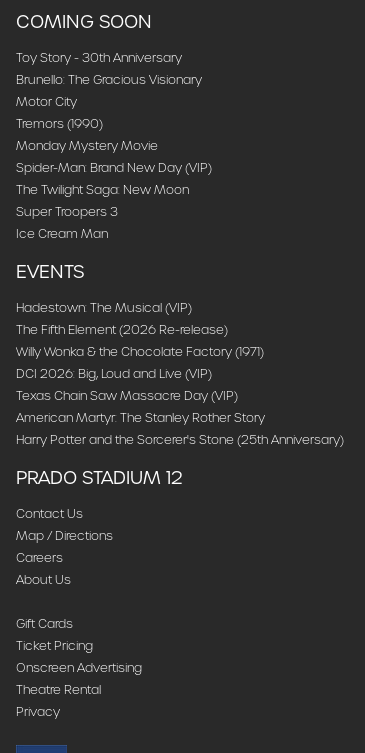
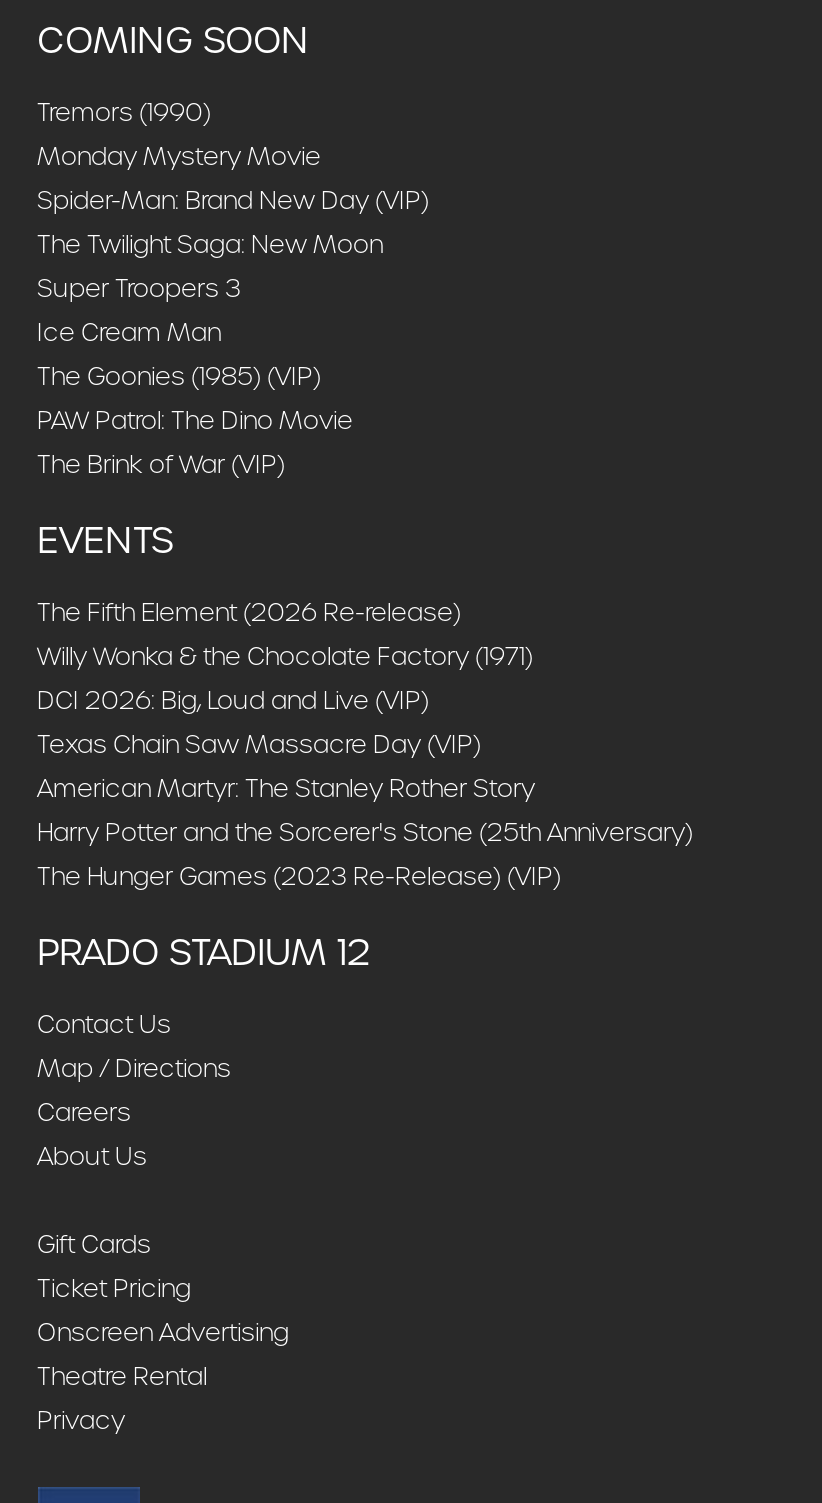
[15,49,201,110] Toy Story - 30th Anniversary | Brunello: The Gracious Visionary | Motor City -> none
moved [15,115,211,242] -> [37,96,429,350]: Tremors (1990) | Monday Mystery Movie | Spider-Man: Brand New Day (VIP) | The Twilight Saga: New Moon | Super Troopers 3 | Ice Cream Man
none -> [37,360,353,482] The Goonies (1985) (VIP) | PAW Patrol: The Dino Movie | The Brink of War (VIP)
[15,299,191,316] Hadestown: The Musical (VIP) -> none
moved [15,321,343,448] -> [37,596,693,850]: The Fifth Element (2026 Re-release) | Willy Wonka & the Chocolate Factory (1971) | DCI 2026: Big, Loud and Live (VIP) | Texas Chain Saw Massacre Day (VIP) | American Martyr: The Stanley Rother Story | Harry Potter and the Sorcerer's Stone (25th Anniversary)
none -> [37,860,561,894] The Hunger Games (2023 Re-Release) (VIP)

